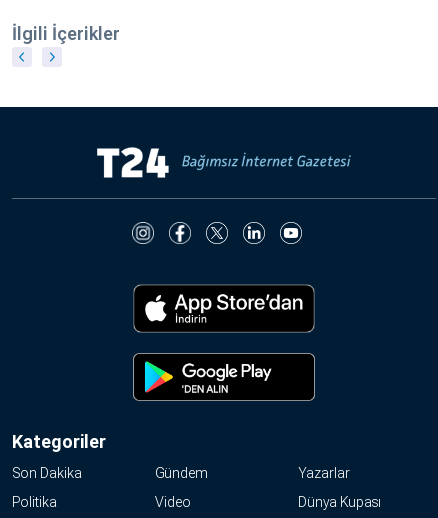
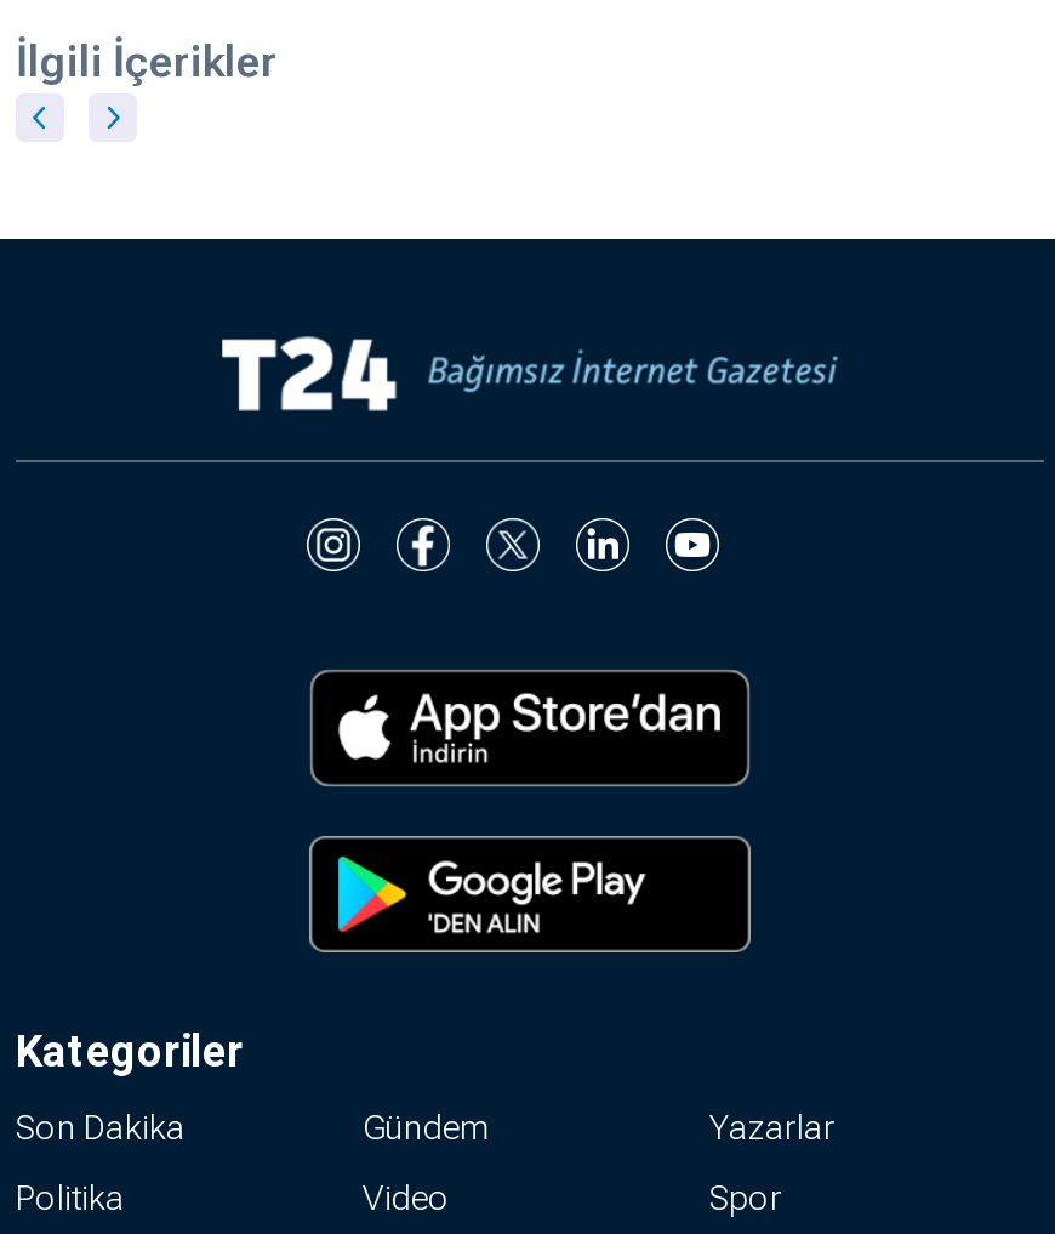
[298,494,381,510] Dünya Kupası -> [709,1178,782,1217] Spor

